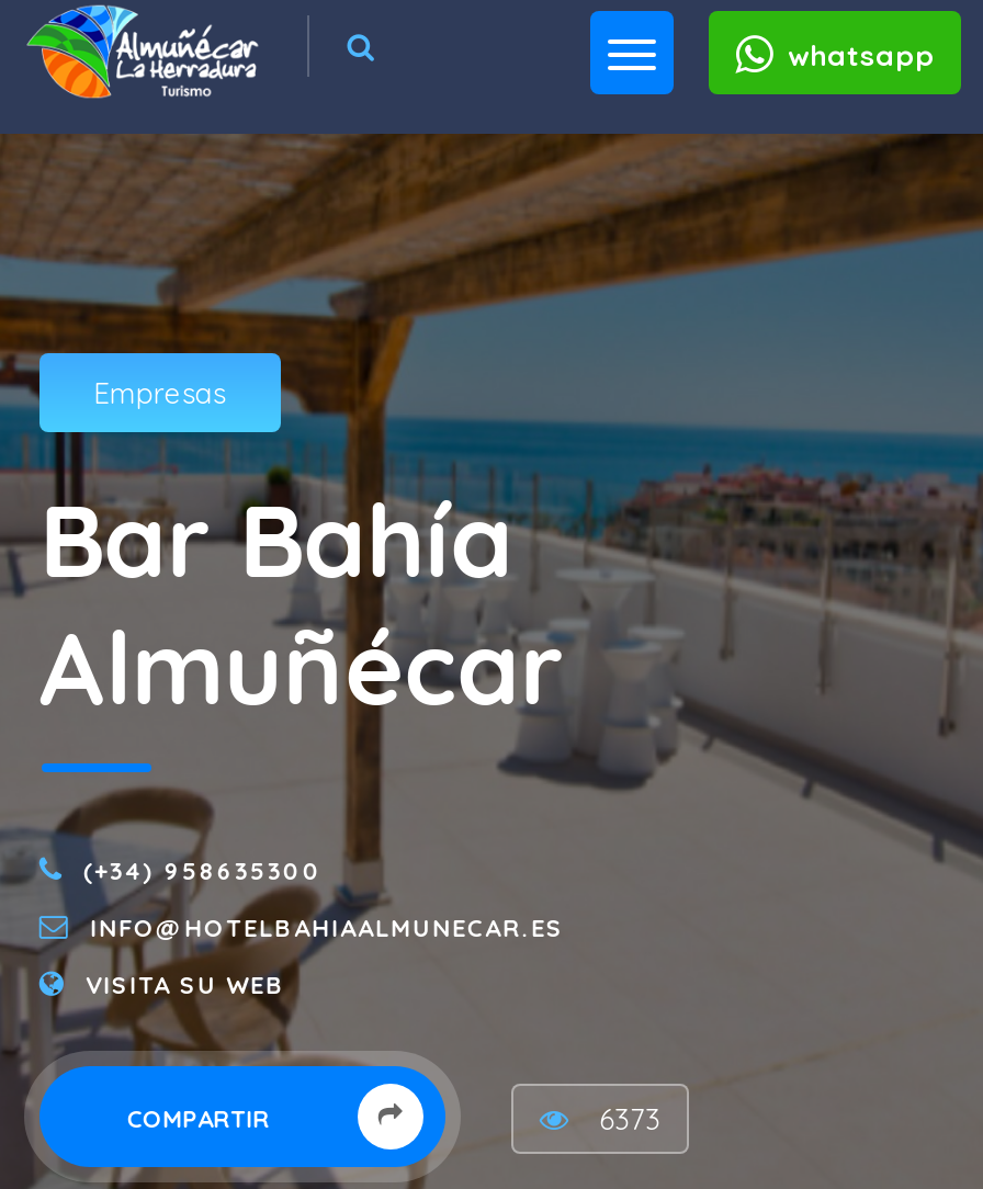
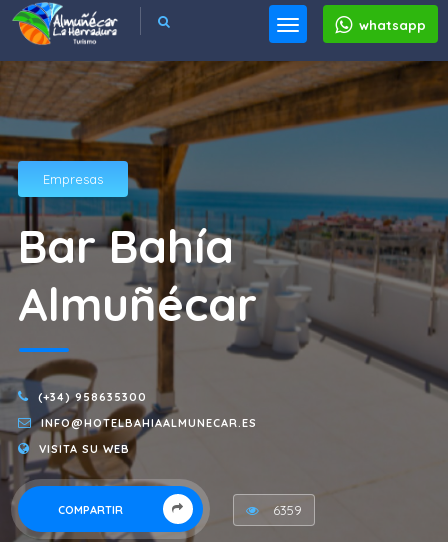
[590,1101,660,1136] 6373 -> [269,502,302,518] 6359

